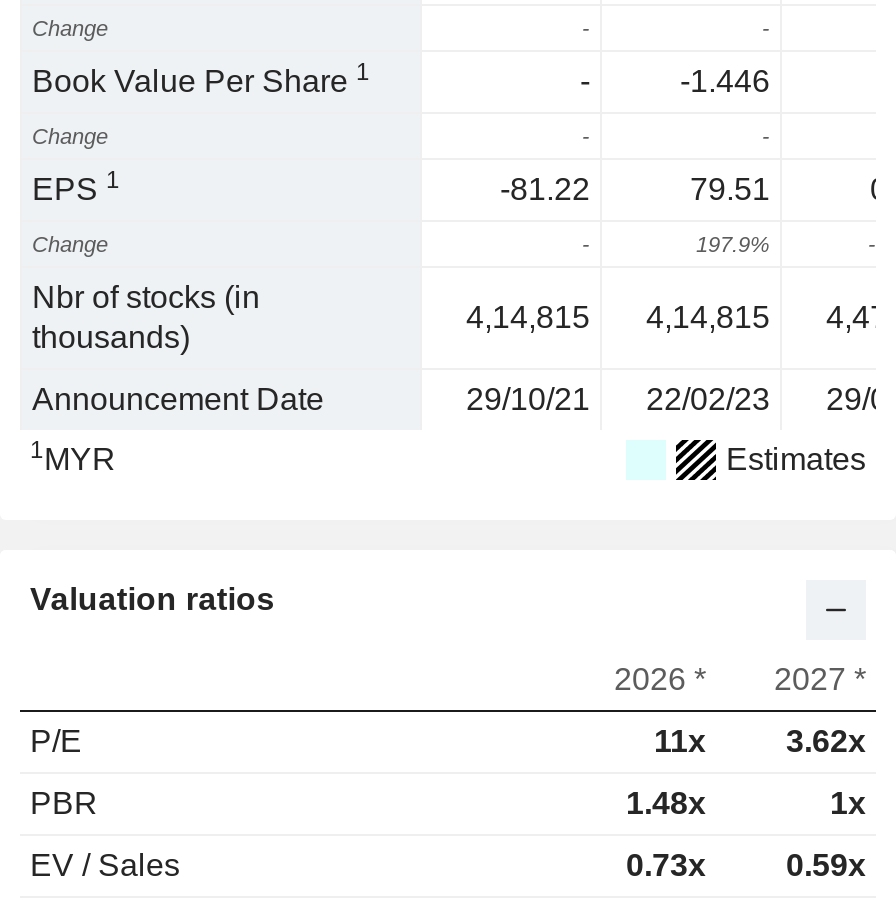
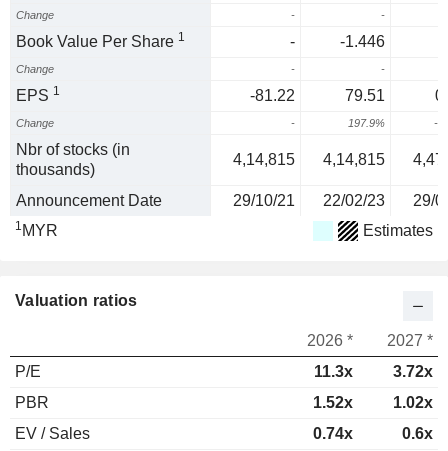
[654,724,866,758] 11x | 3.62x -> [314,363,433,380] 11.3x | 3.72x
[626,786,866,820] 1.48x | 1x -> [313,394,433,411] 1.52x | 1.02x
[626,848,866,882] 0.73x | 0.59x -> [313,425,433,442] 0.74x | 0.6x

